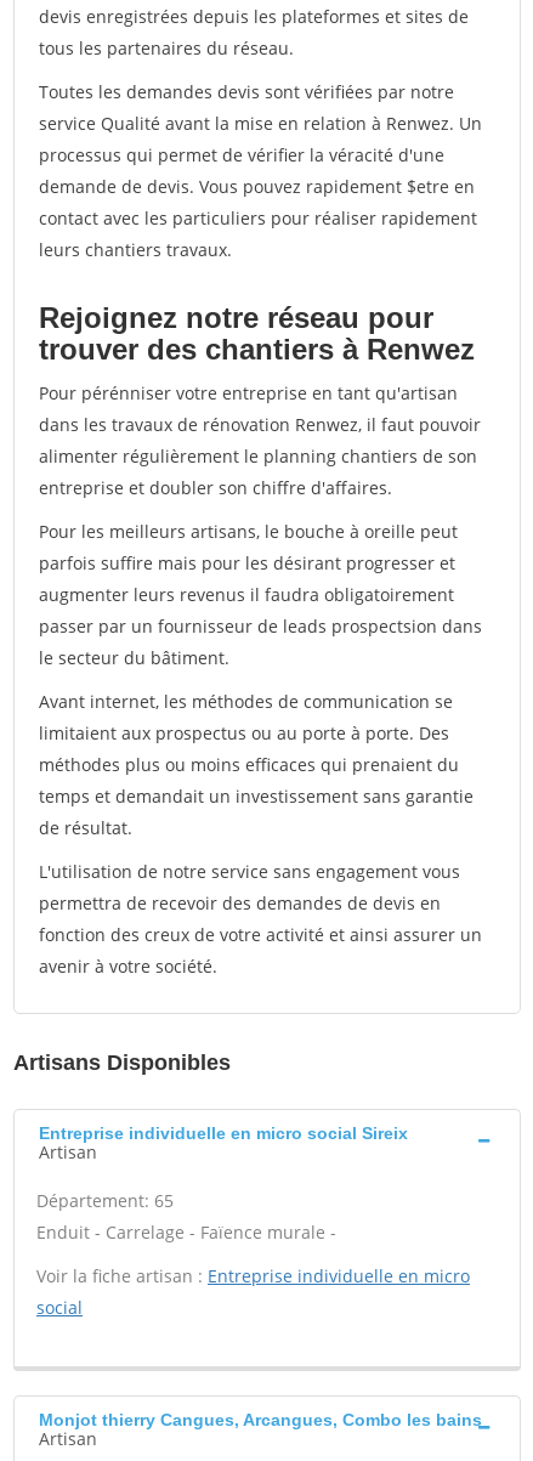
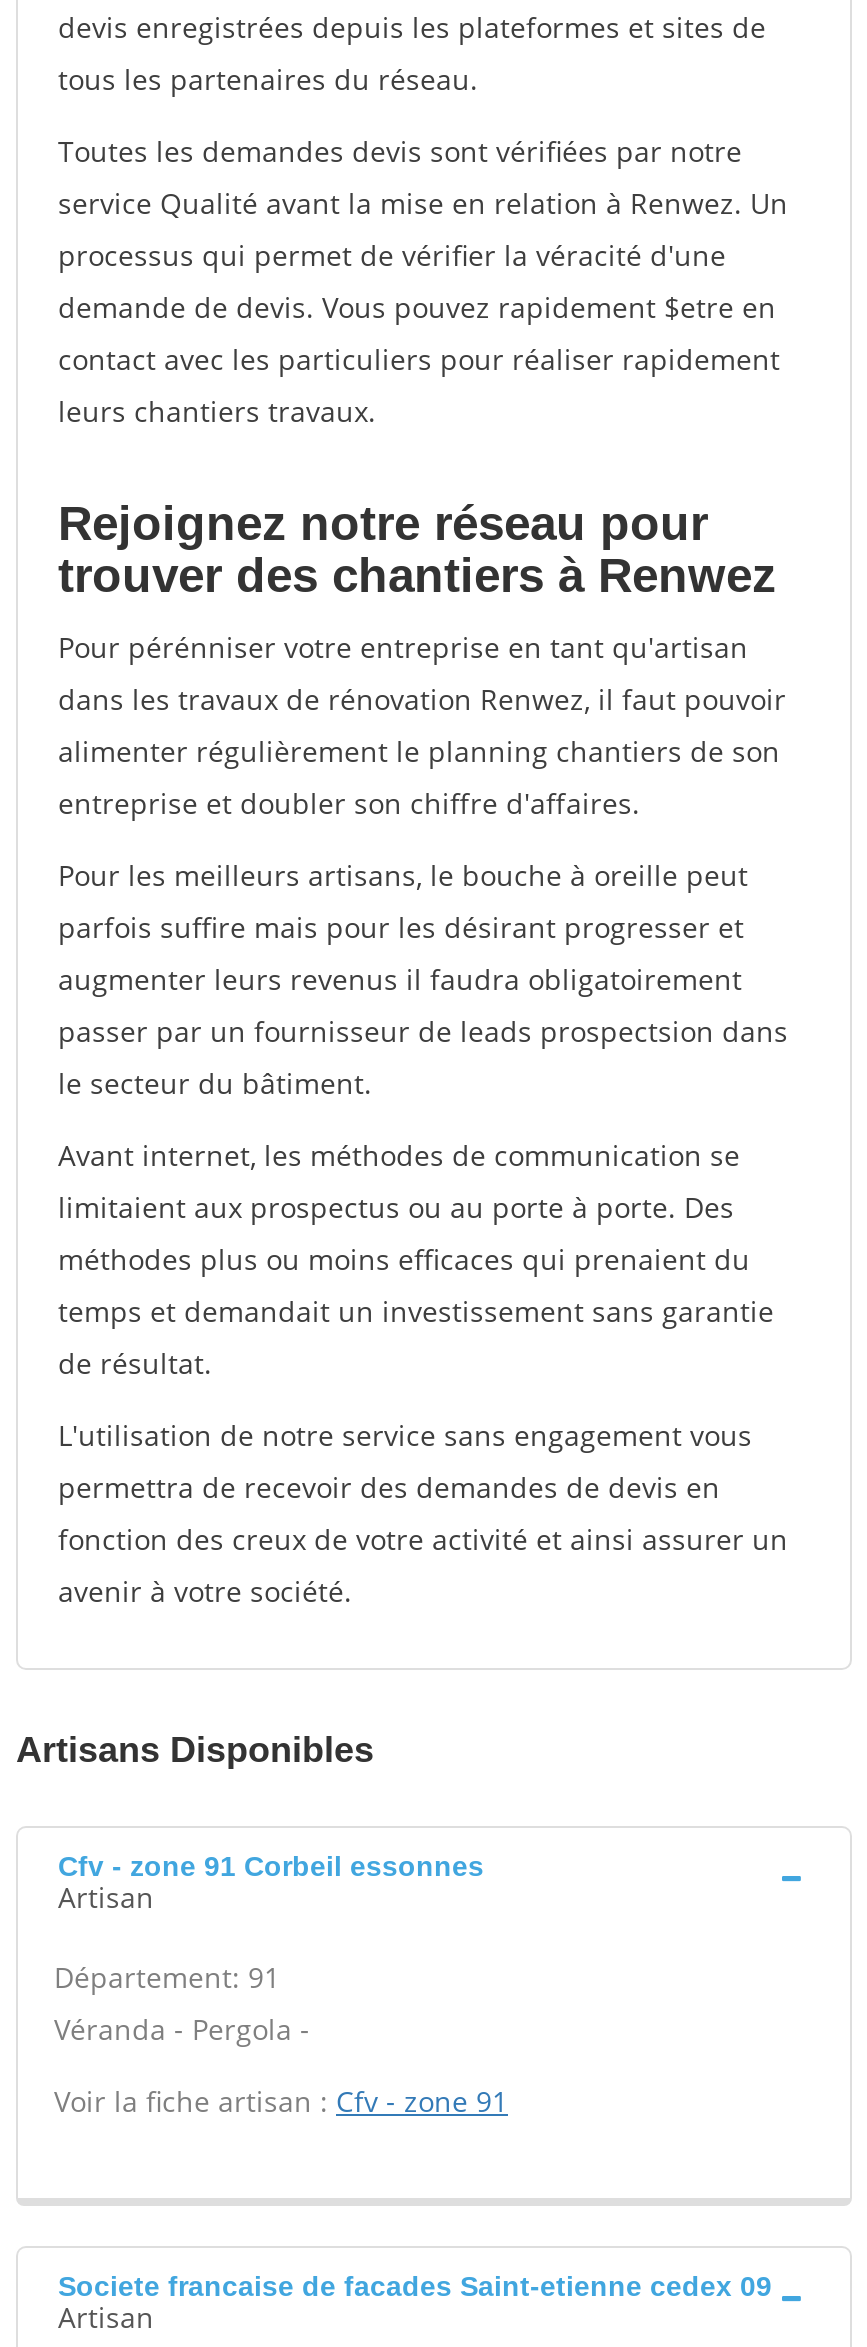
[39,1123,408,1143] Entreprise individuelle en micro social Sireix -> [58,1850,484,1882] Cfv - zone 91 Corbeil essonnes
[36,1189,336,1244] Département: 65 | Enduit - Carrelage - Faïence murale - -> [54,1958,310,2048] Département: 91 | Véranda - Pergola -
[36,1264,470,1319] Voir la fiche artisan : Entreprise individuelle en micro | social -> [54,2082,508,2120] Voir la fiche artisan : Cfv - zone 91
[39,1410,482,1429] Monjot thierry Cangues, Arcangues, Combo les bains -> [58,2270,772,2302] Societe francaise de facades Saint-etienne cedex 09

